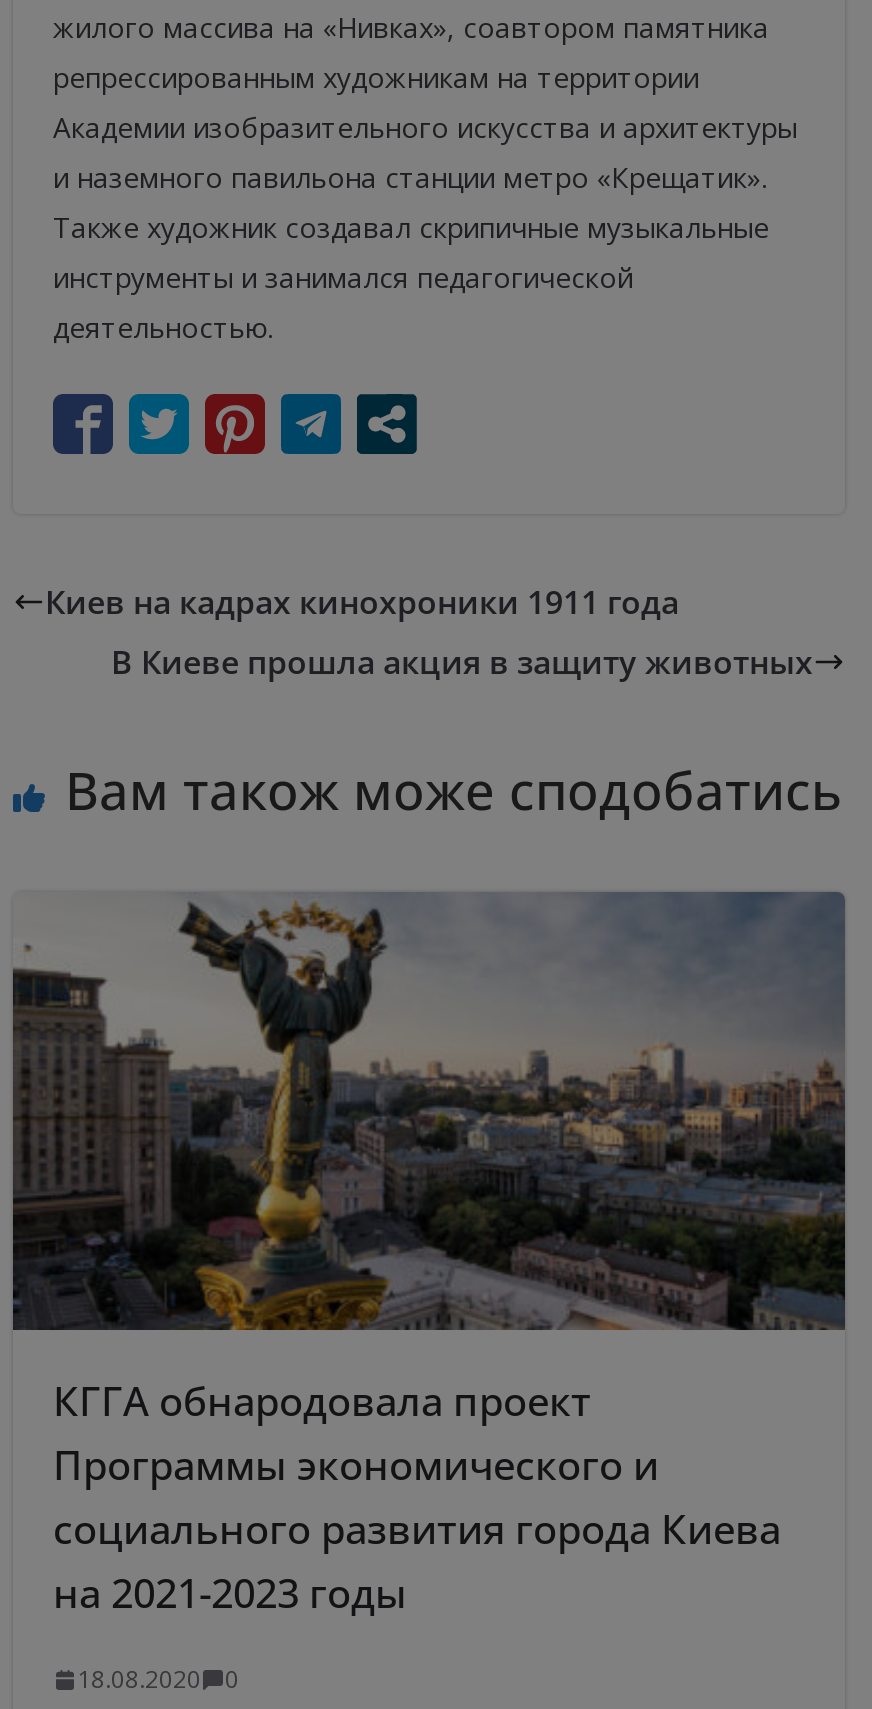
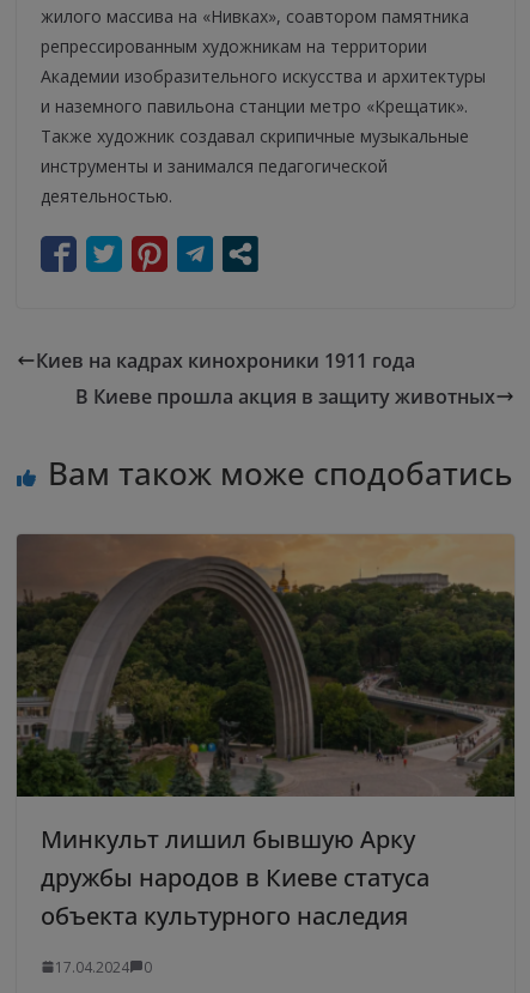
[13,890,847,1620] [image] | КГГА обнародовала проект | Программы экономического и | социального развития города Киева | на 2021-2023 годы -> [16,533,514,932] [image] | Минкульт лишил бывшую Арку | дружбы народов в Киеве статуса | объекта культурного наследия
[77,1662,239,1696] 18.08.2020 0 -> [55,957,152,977] 17.04.2024 0

